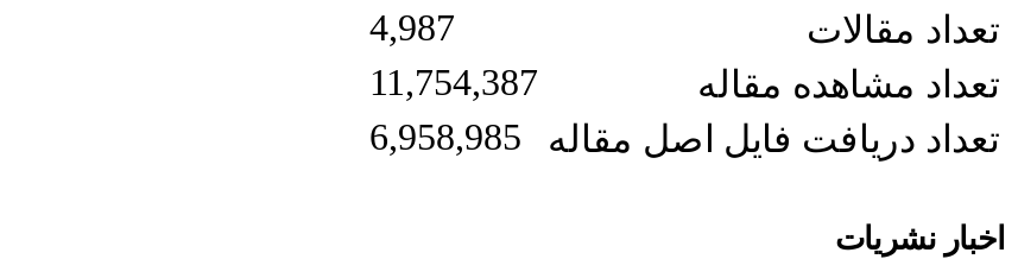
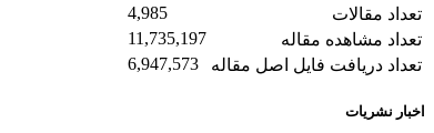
[369,6,455,46] 4,987 -> [128,3,168,22] 4,985
[369,61,538,101] 11,754,387 -> [128,28,206,47] 11,735,197
[369,115,999,158] تعداد دریافت فایل اصل مقاله 6,958,985 -> [128,54,422,74] تعداد دریافت فایل اصل مقاله 6,947,573

